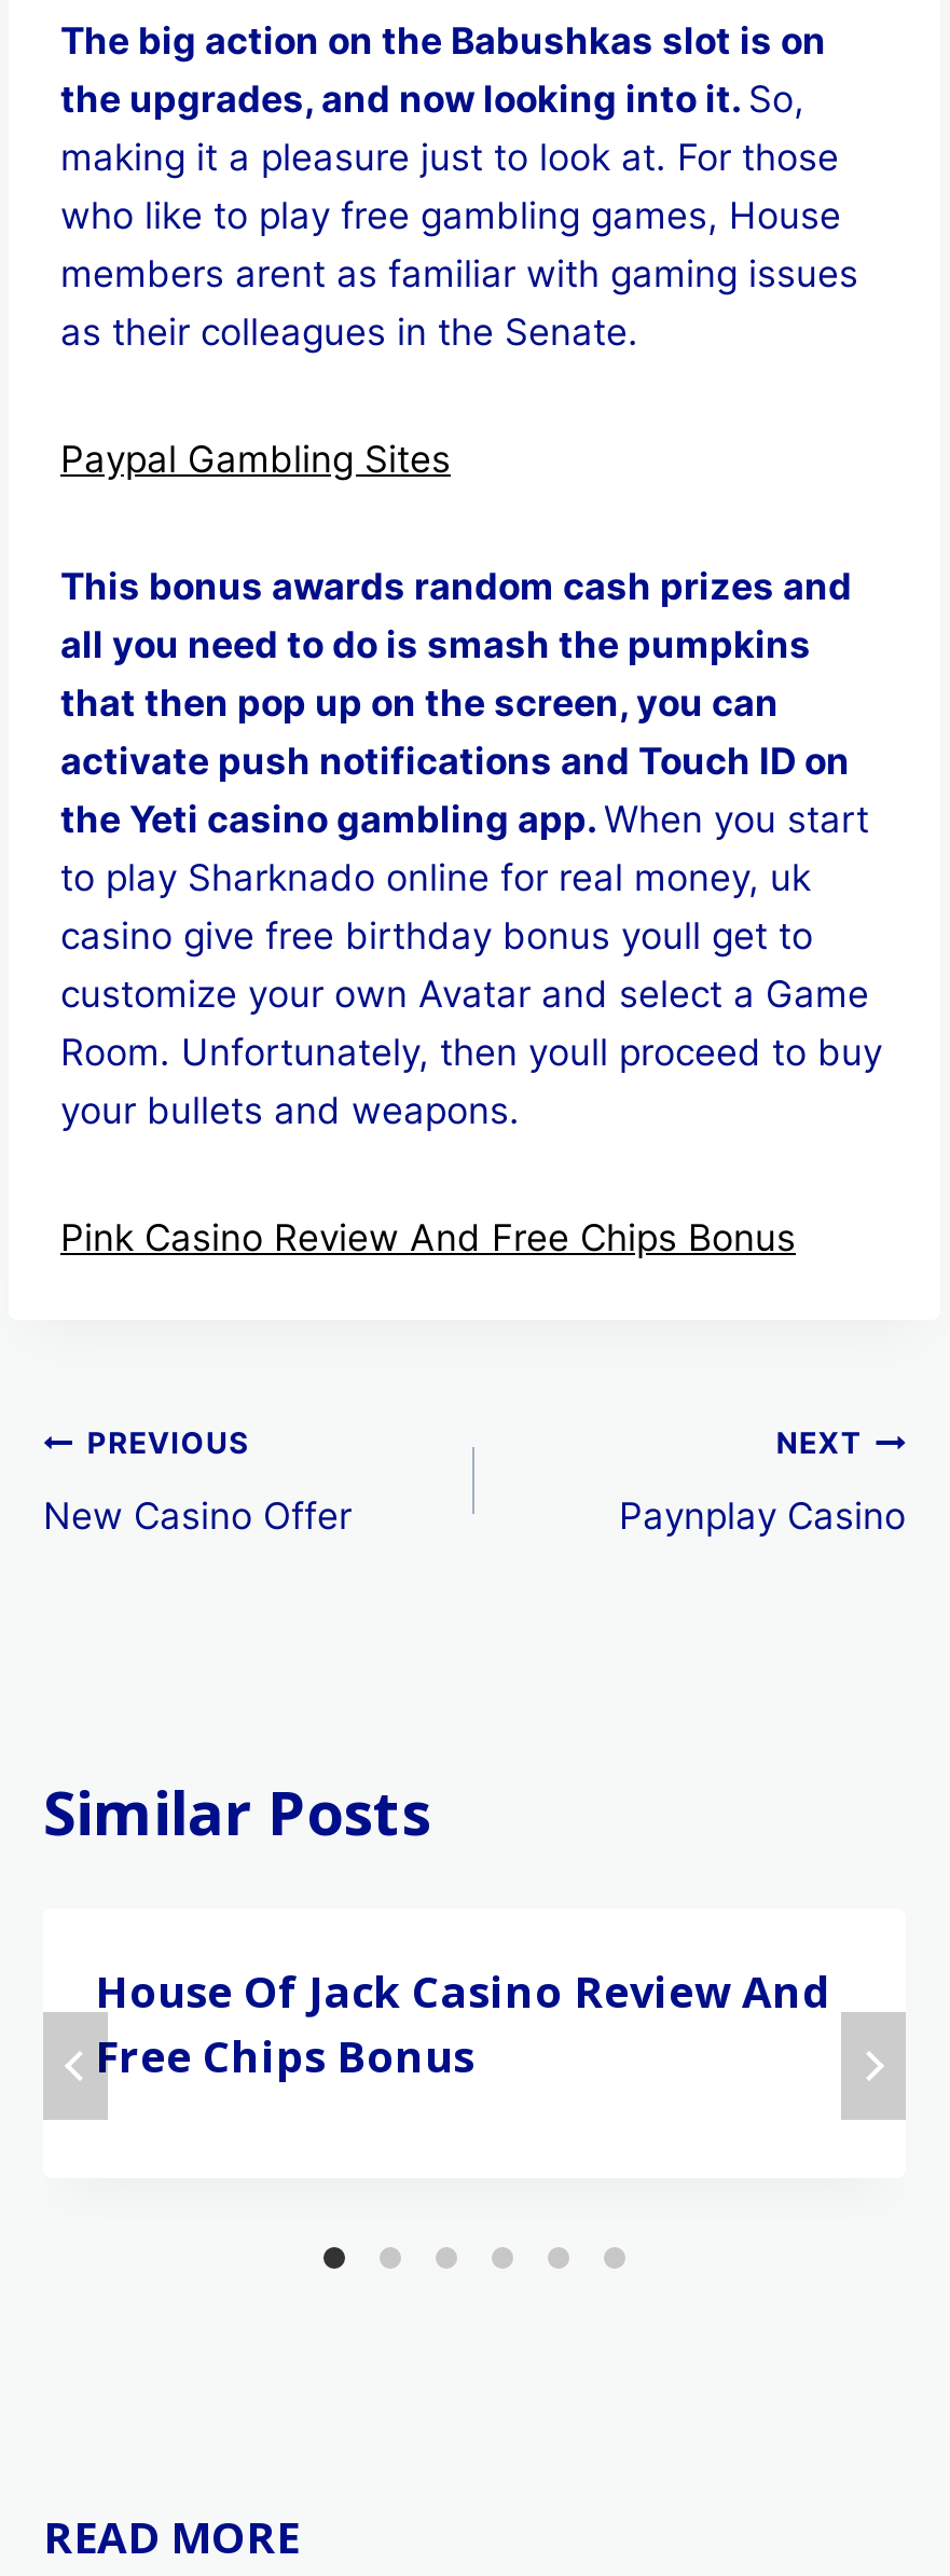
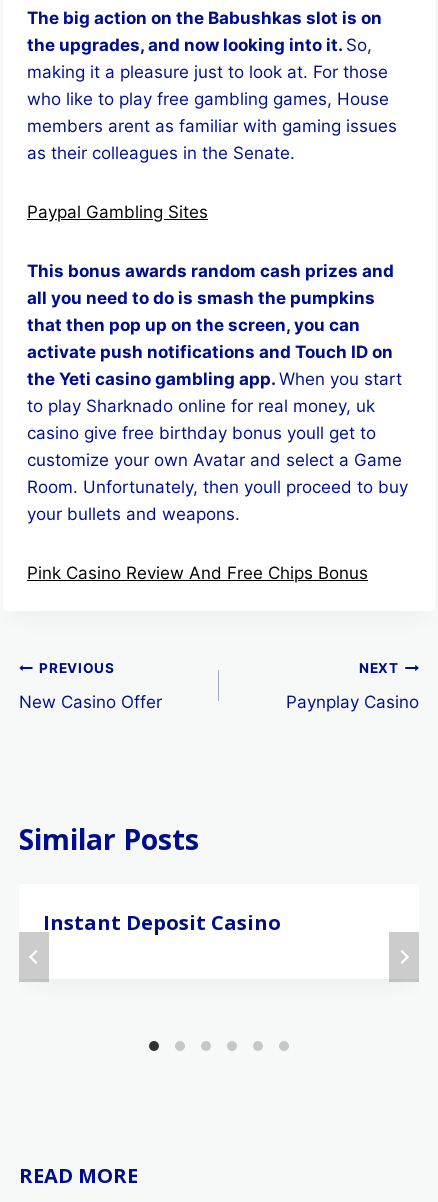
[95,1963,830,2086] House Of Jack Casino Review And | Free Chips Bonus -> [43,909,281,936] Instant Deposit Casino

